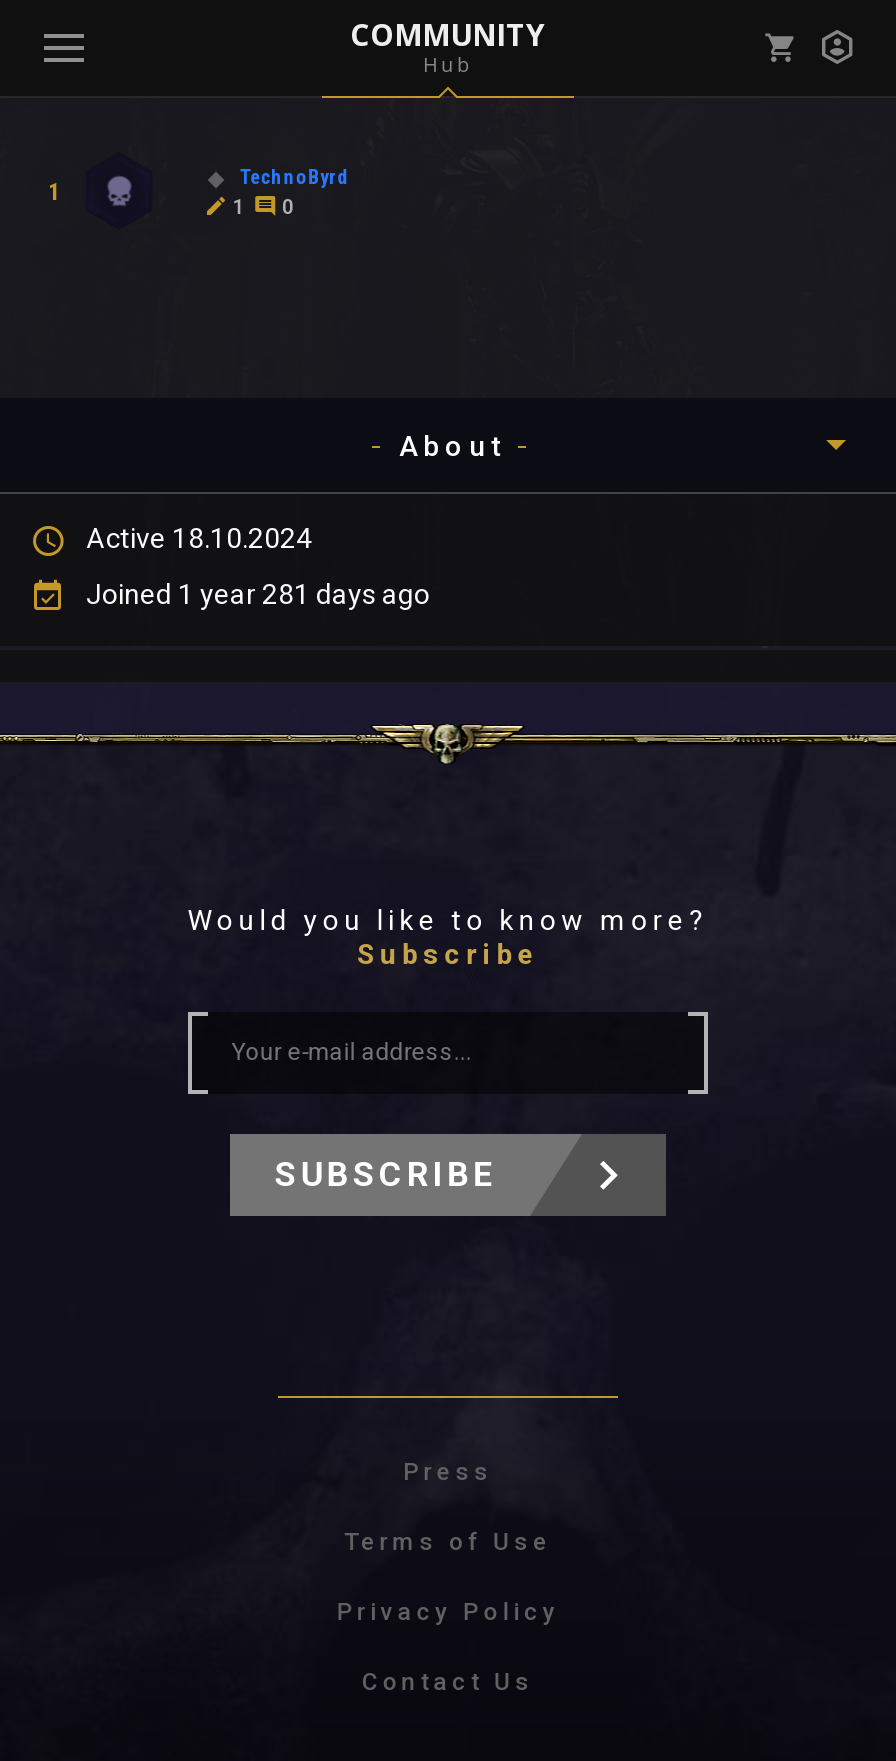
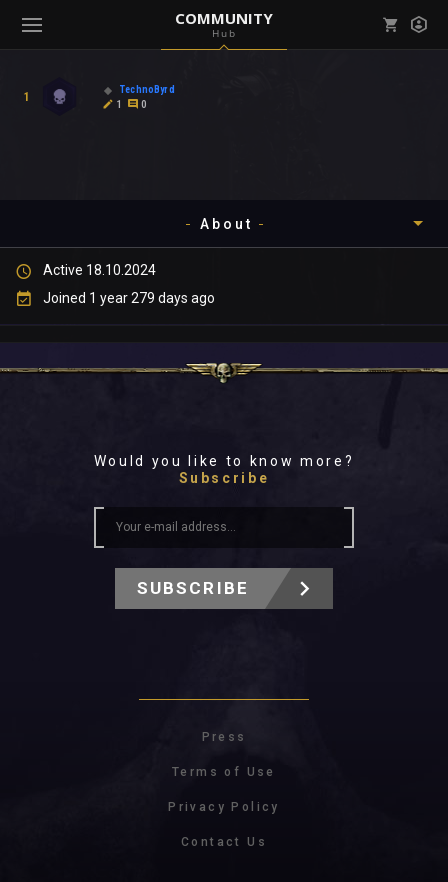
[86,578,430,610] Joined 1 year 281 days ago -> [43,290,215,306] Joined 1 year 279 days ago

